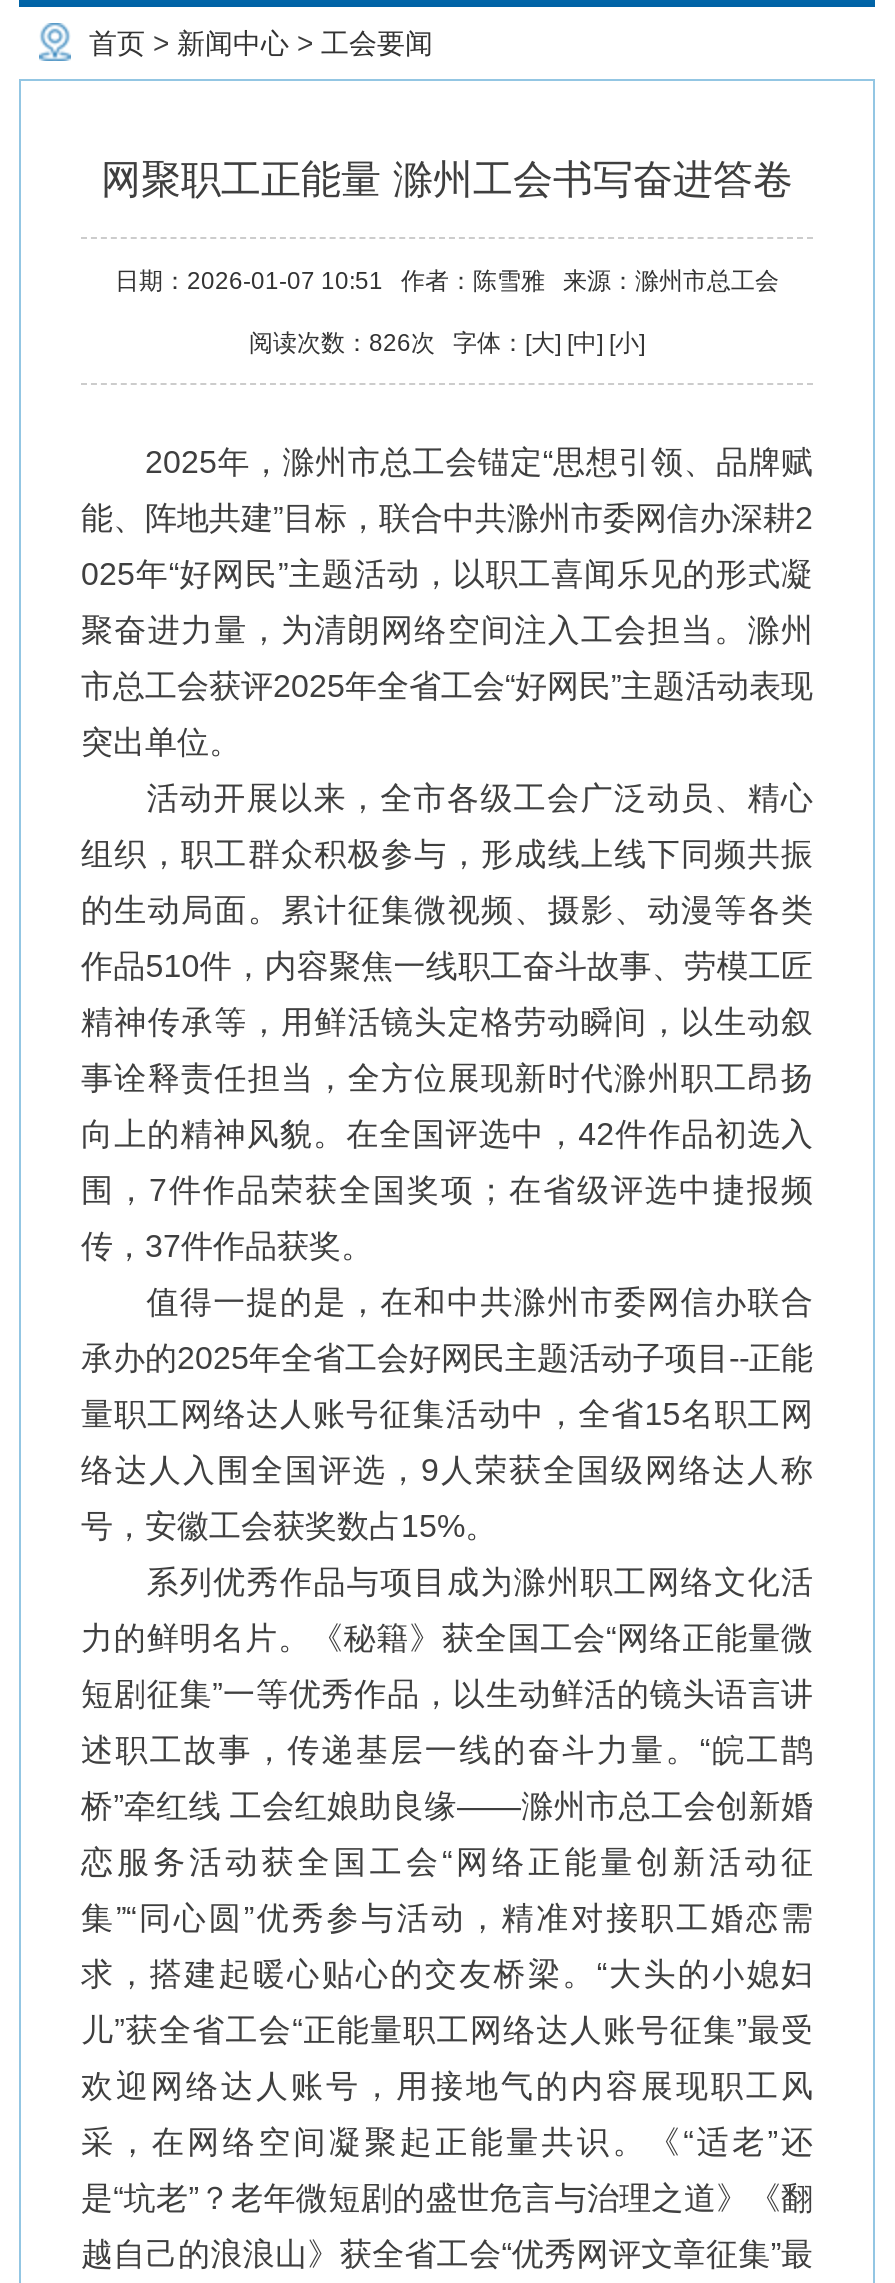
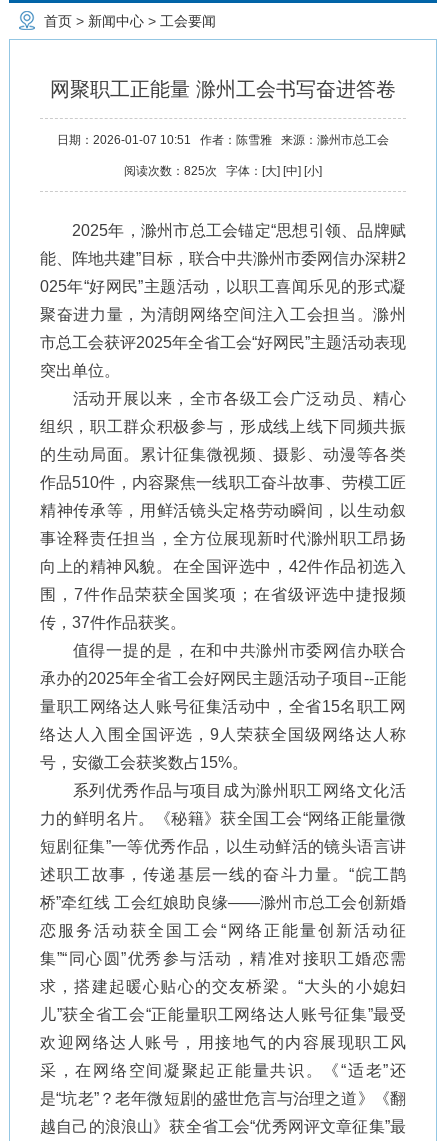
[249,328,645,356] 阅读次数：826次 字体：[大] [中] [小] -> [124,164,322,178] 阅读次数：825次 字体：[大] [中] [小]

